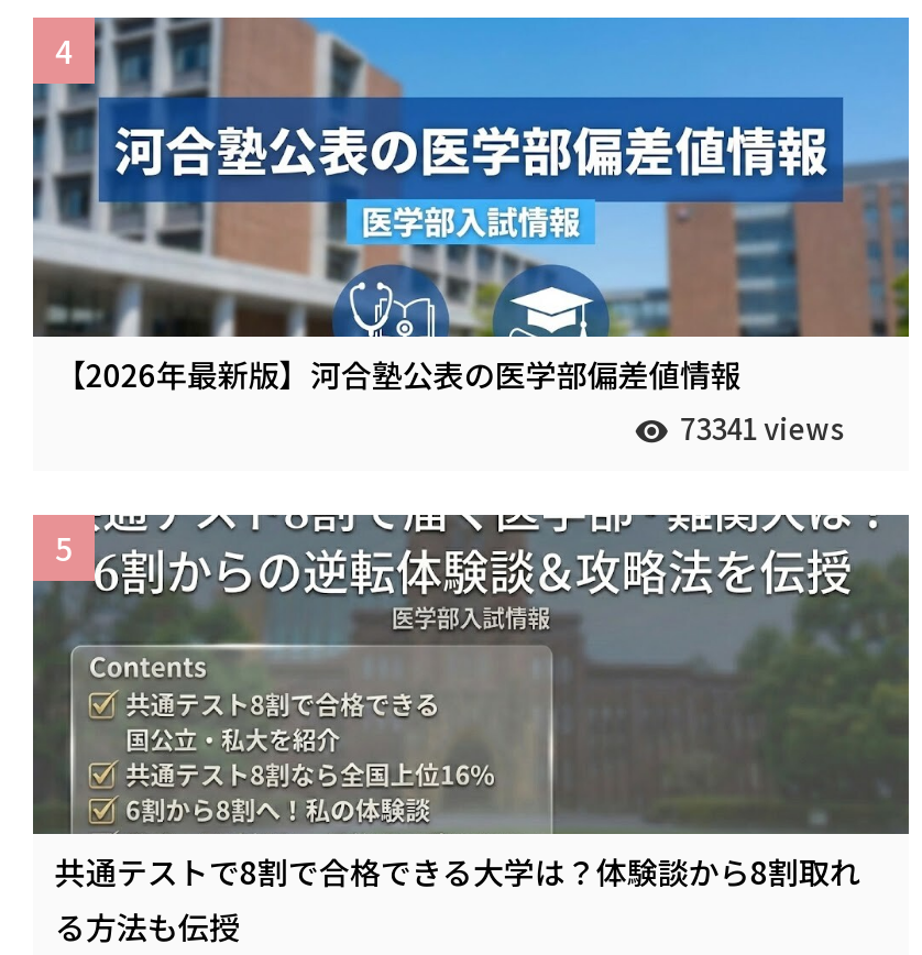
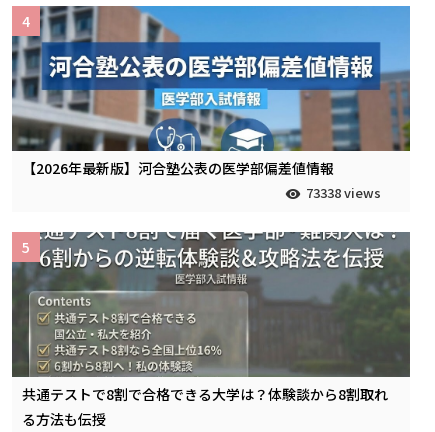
[680,406,845,448] 73341 views -> [306,183,381,202] 73338 views

